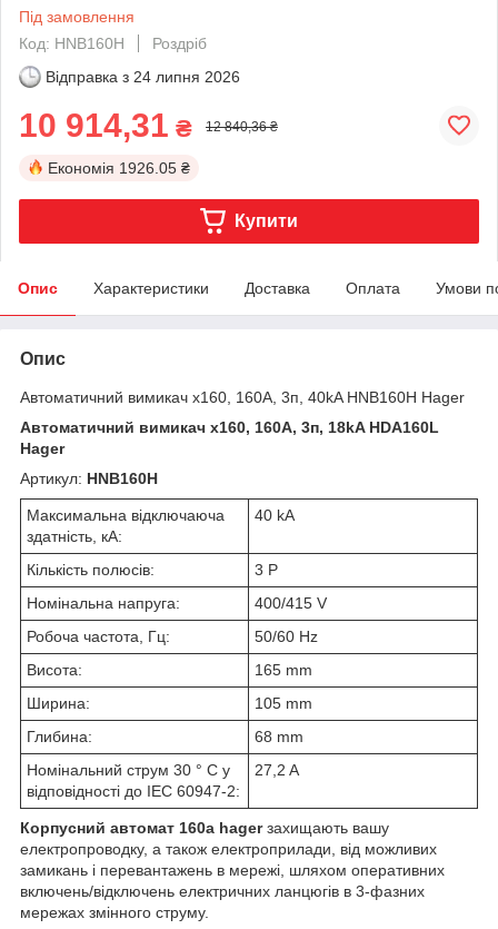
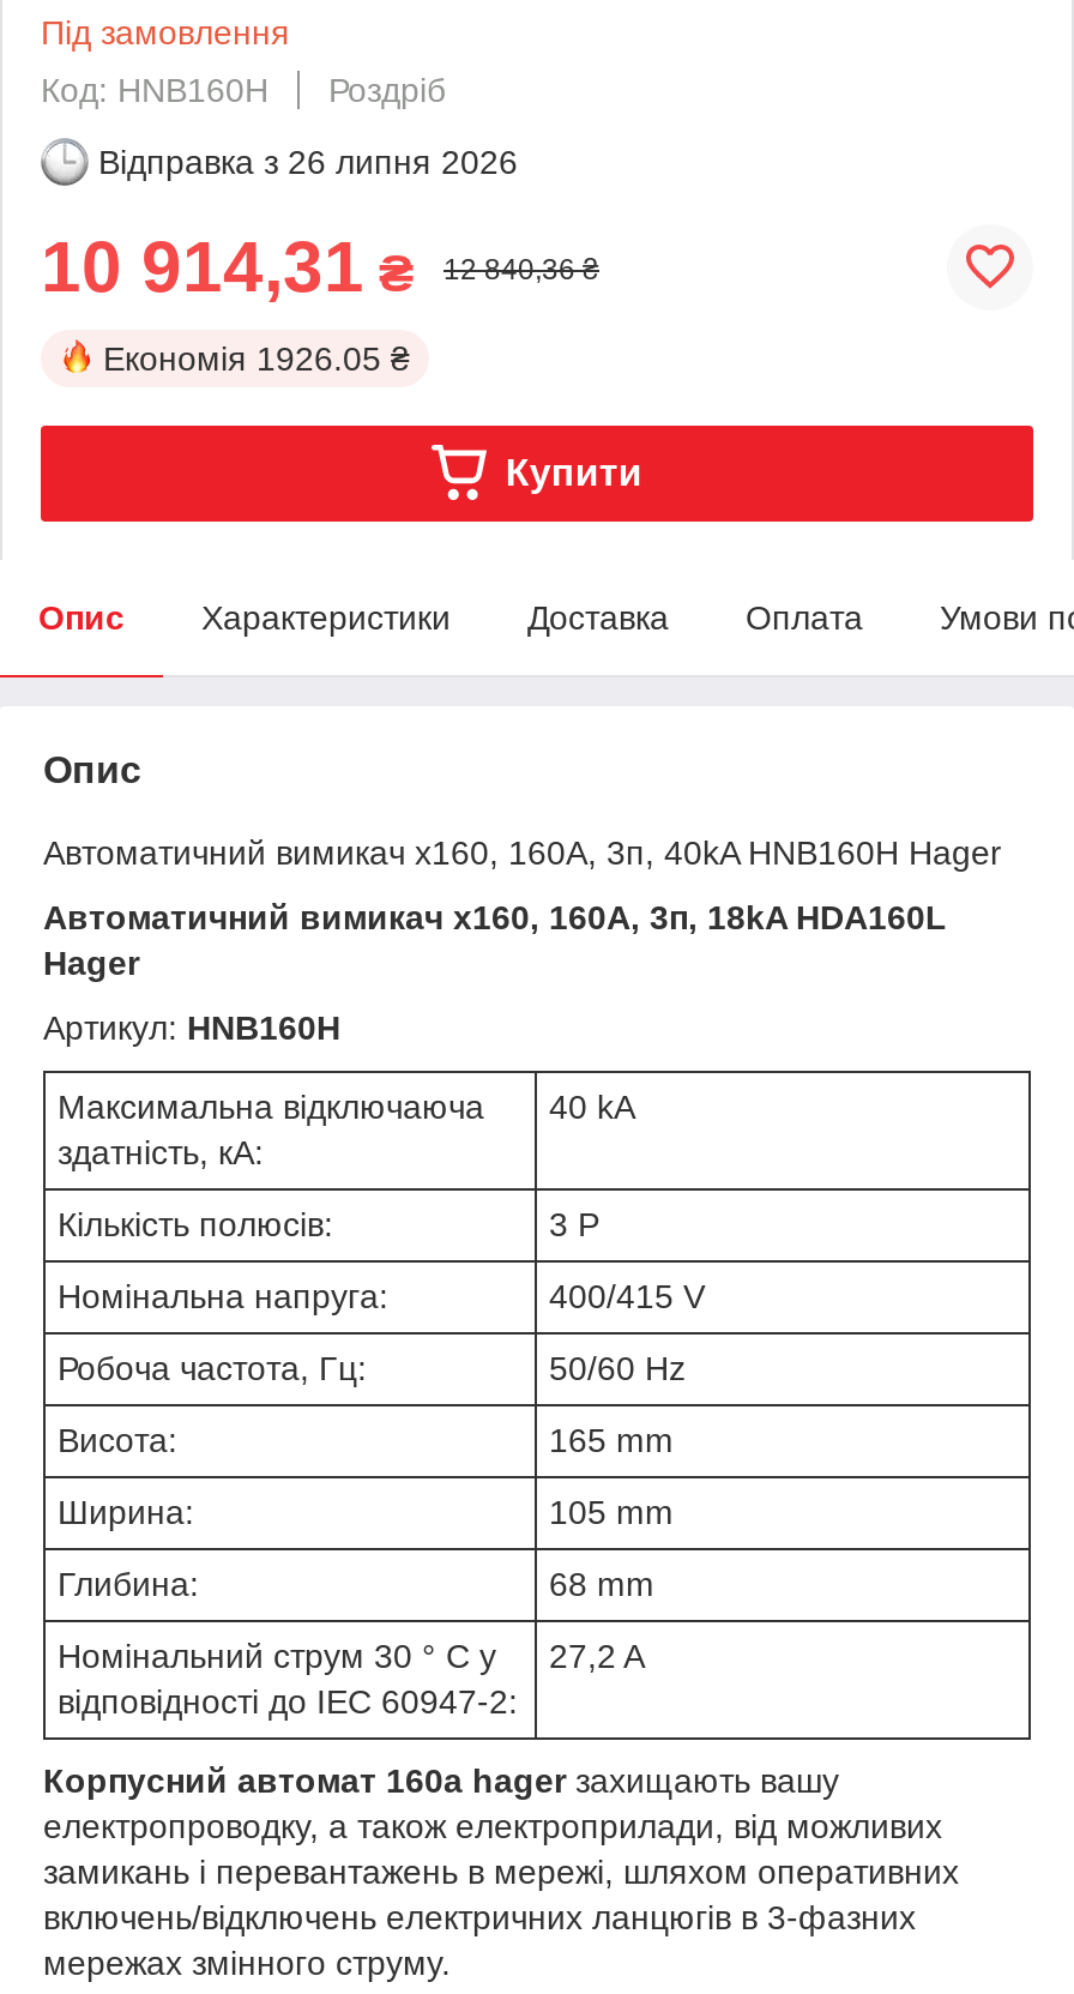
[46,68,240,85] Відправка з 24 липня 2026 -> [98,142,518,181] Відправка з 26 липня 2026

